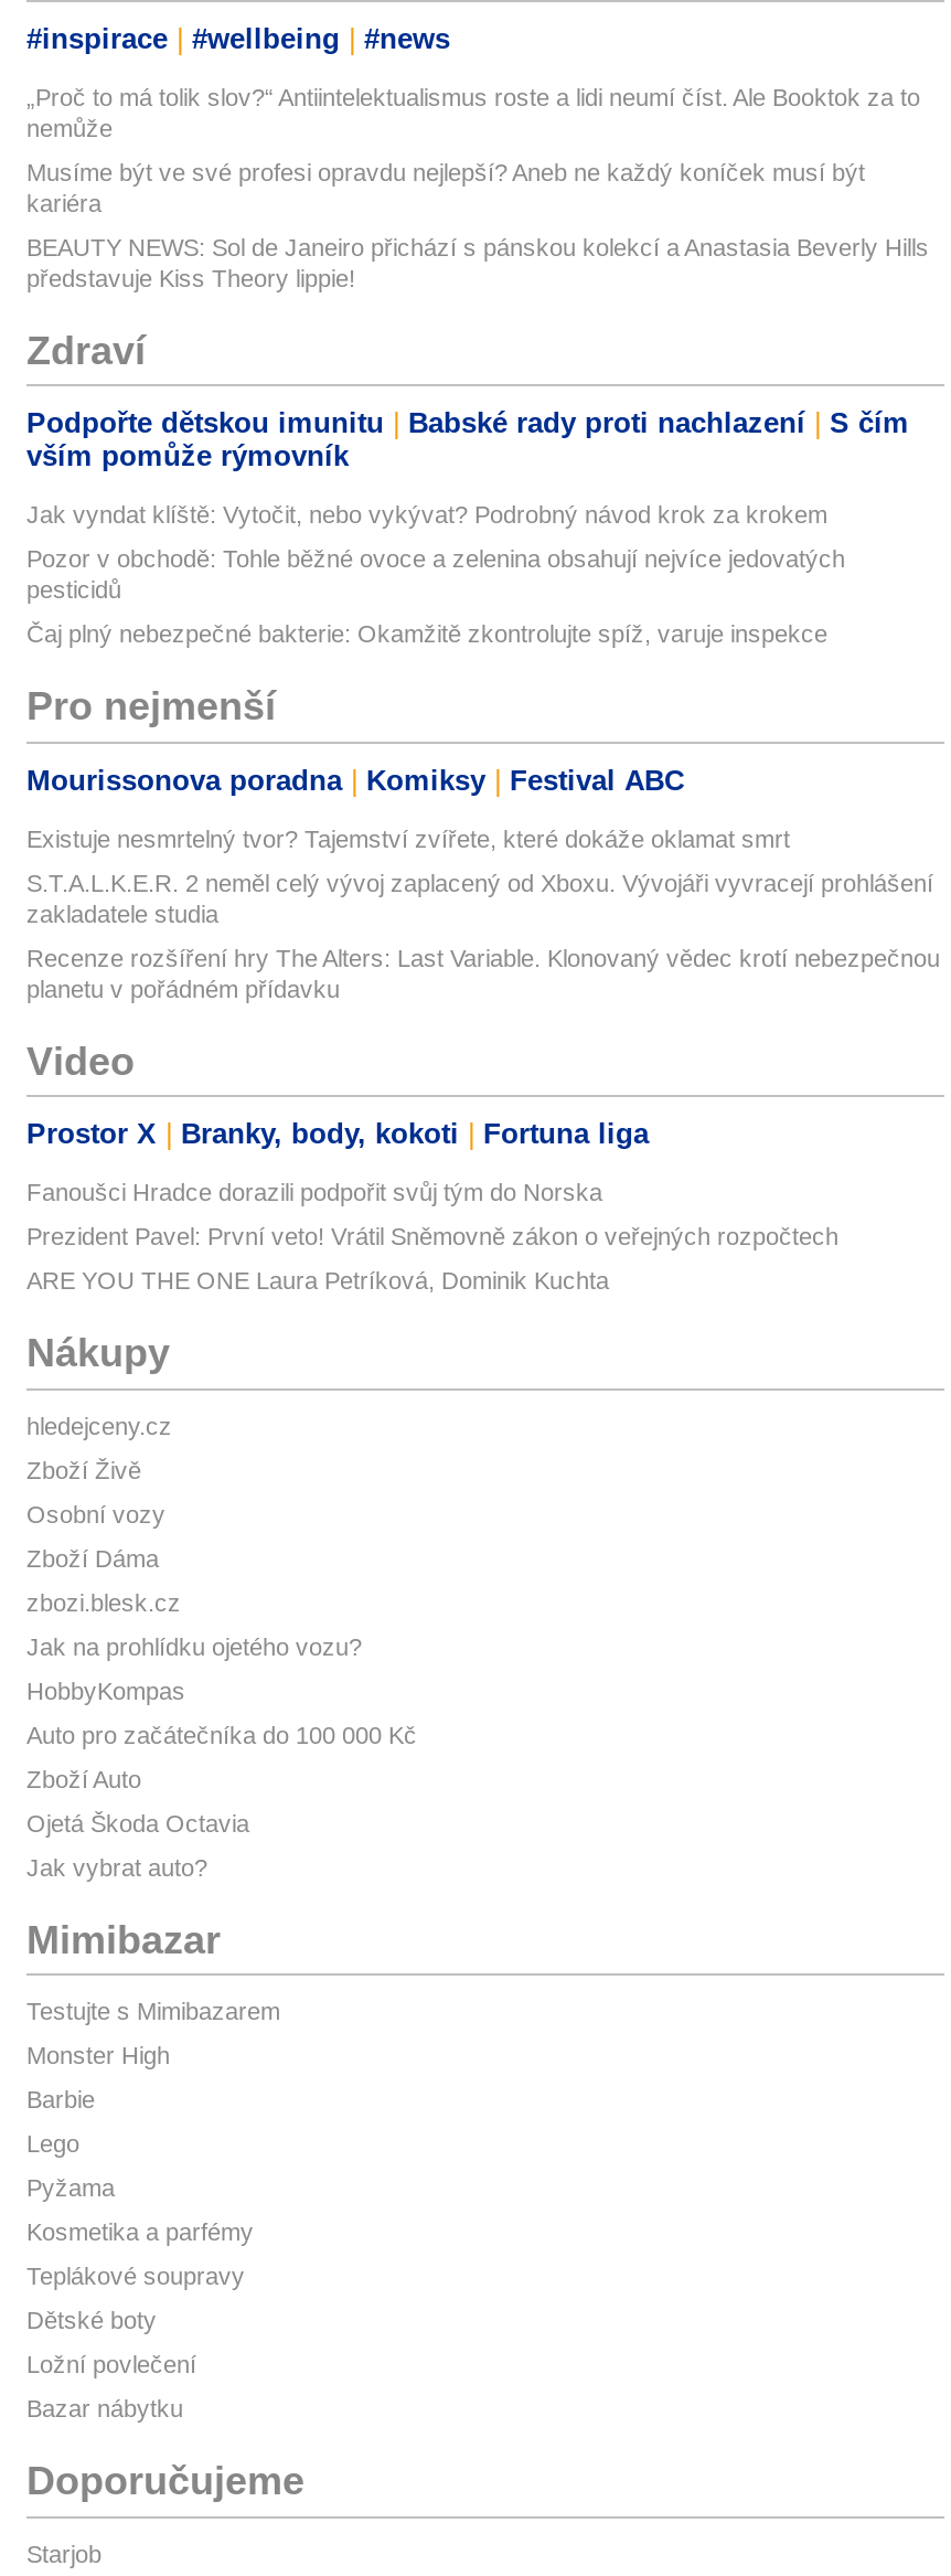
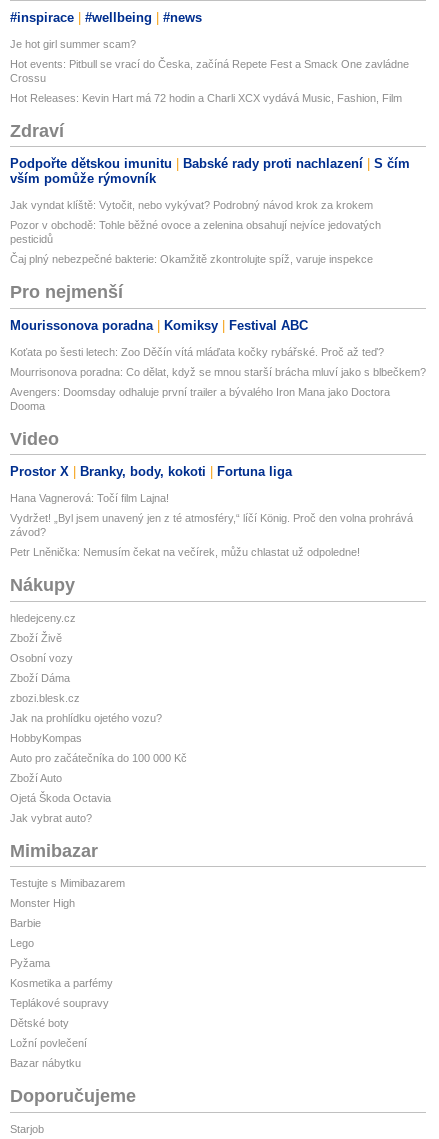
[26,83,920,141] „Proč to má tolik slov?“ Antiintelektualismus roste a lidi neumí číst. Ale Booktok za to | nemůže -> [10,38,136,50] Je hot girl summer scam?
[26,158,865,216] Musíme být ve své profesi opravdu nejlepší? Aneb ne každý koníček musí být | kariéra -> [10,58,409,84] Hot events: Pitbull se vrací do Česka, začíná Repete Fest a Smack One zavládne | Crossu
[26,234,929,291] BEAUTY NEWS: Sol de Janeiro přichází s pánskou kolekcí a Anastasia Beverly Hills | představuje Kiss Theory lippie! -> [10,92,402,104] Hot Releases: Kevin Hart má 72 hodin a Charli XCX vydává Music, Fashion, Film
[26,825,790,852] Existuje nesmrtelný tvor? Tajemství zvířete, které dokáže oklamat smrt -> [10,346,384,358] Koťata po šesti letech: Zoo Děčín vítá mláďata kočky rybářské. Proč až teď?
[26,869,933,927] S.T.A.L.K.E.R. 2 neměl celý vývoj zaplacený od Xboxu. Vývojáři vyvracejí prohlášení | zakladatele studia -> [10,366,426,378] Mourrisonova poradna: Co dělat, když se mnou starší brácha mluví jako s blbečkem?
[26,944,940,1002] Recenze rozšíření hry The Alters: Last Variable. Klonovaný vědec krotí nebezpečnou | planetu v pořádném přídavku -> [10,386,390,412] Avengers: Doomsday odhaluje první trailer a bývalého Iron Mana jako Doctora | Dooma
[26,1179,602,1206] Fanoušci Hradce dorazili podpořit svůj tým do Norska -> [10,492,169,504] Hana Vagnerová: Točí film Lajna!
[26,1224,838,1250] Prezident Pavel: První veto! Vrátil Sněmovně zákon o veřejných rozpočtech -> [10,512,413,538] Vydržet! „Byl jsem unavený jen z té atmosféry,“ líčí König. Proč den volna prohrává | závod?
[26,1268,609,1294] ARE YOU THE ONE Laura Petríková, Dominik Kuchta -> [10,546,360,558] Petr Lněnička: Nemusím čekat na večírek, můžu chlastat už odpoledne!

